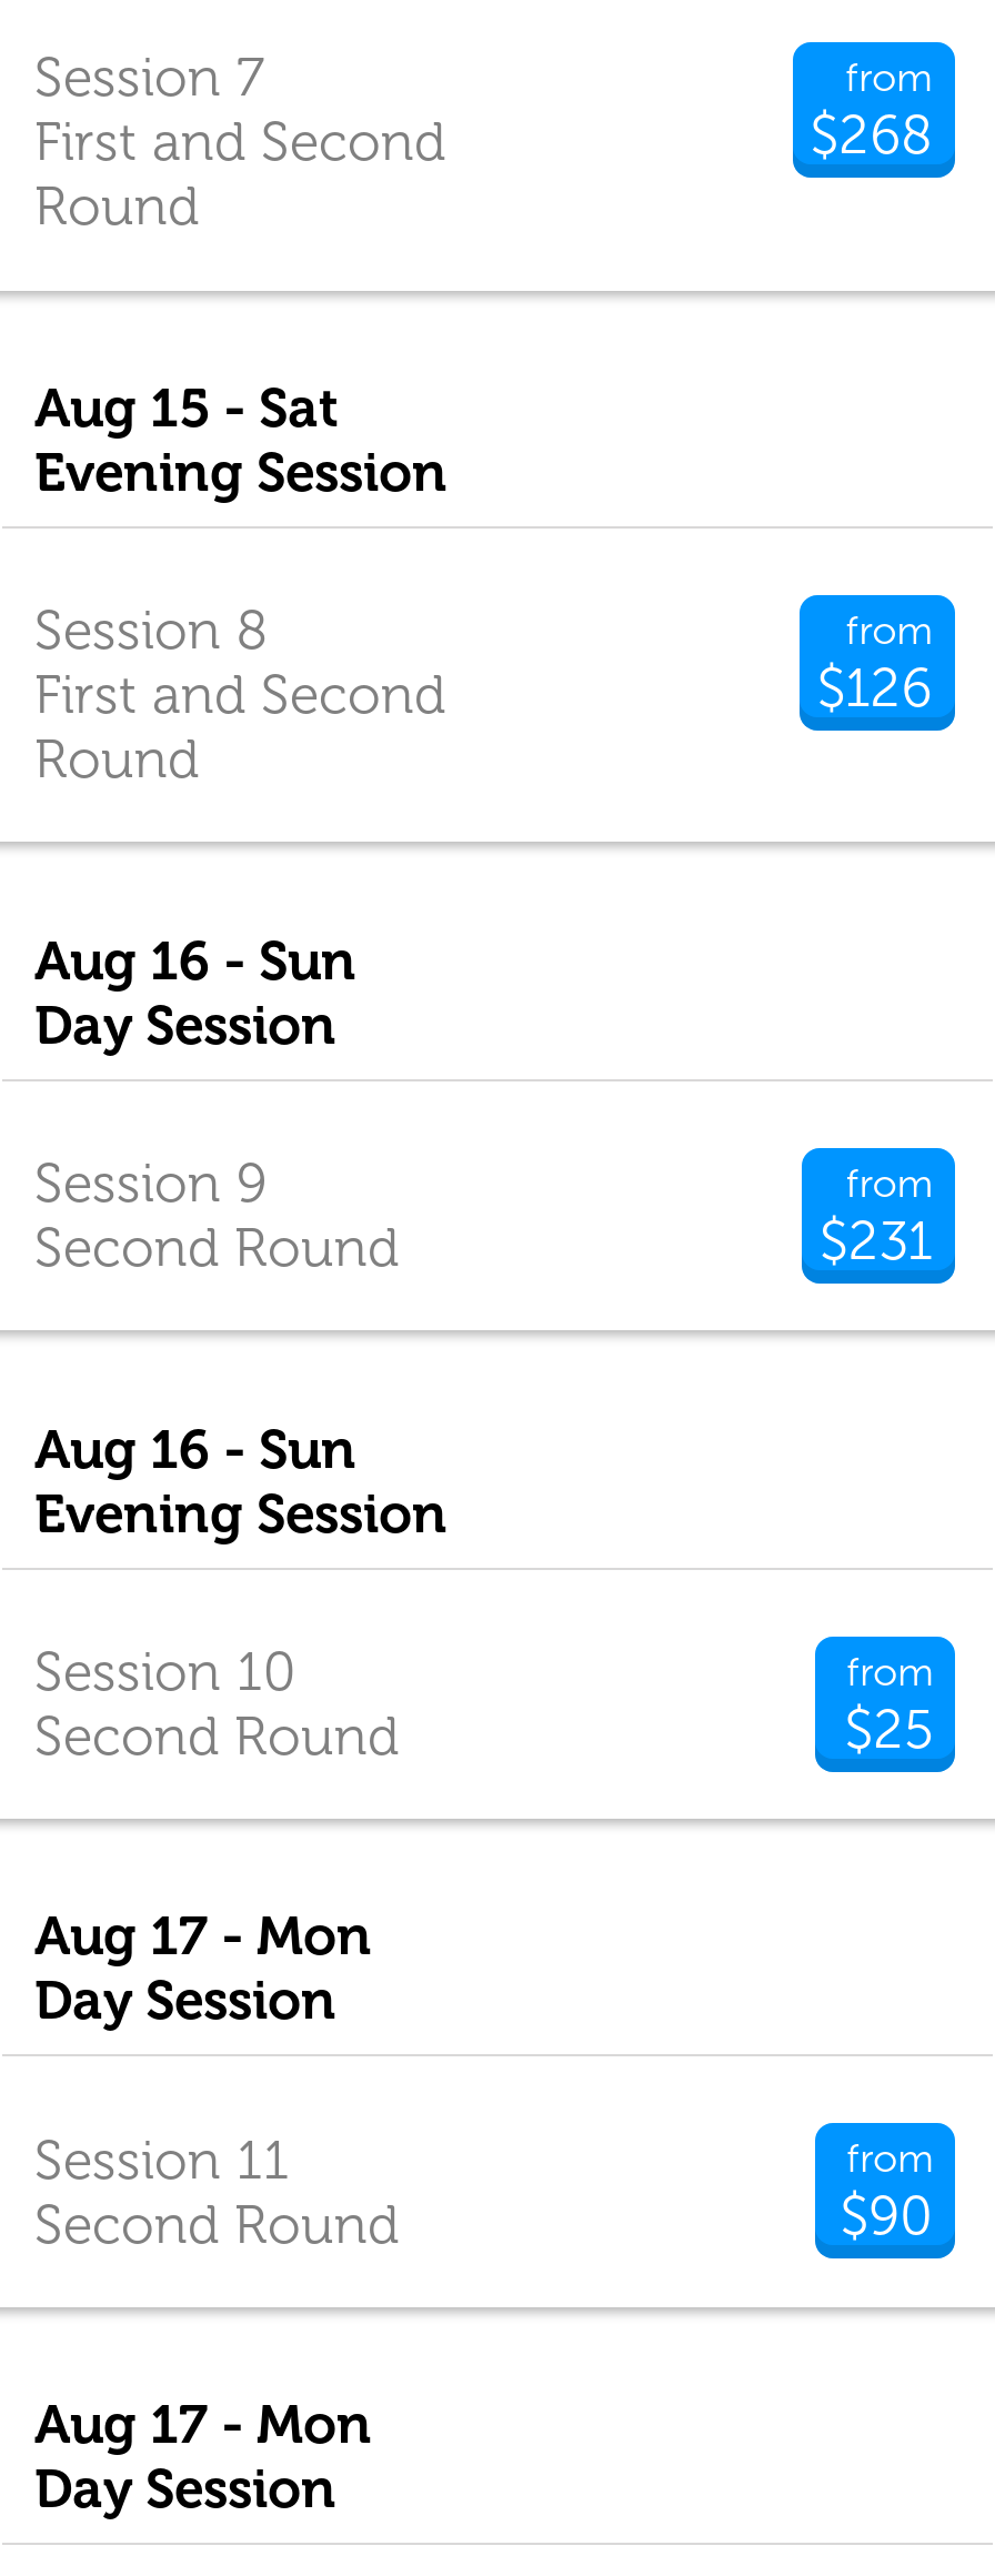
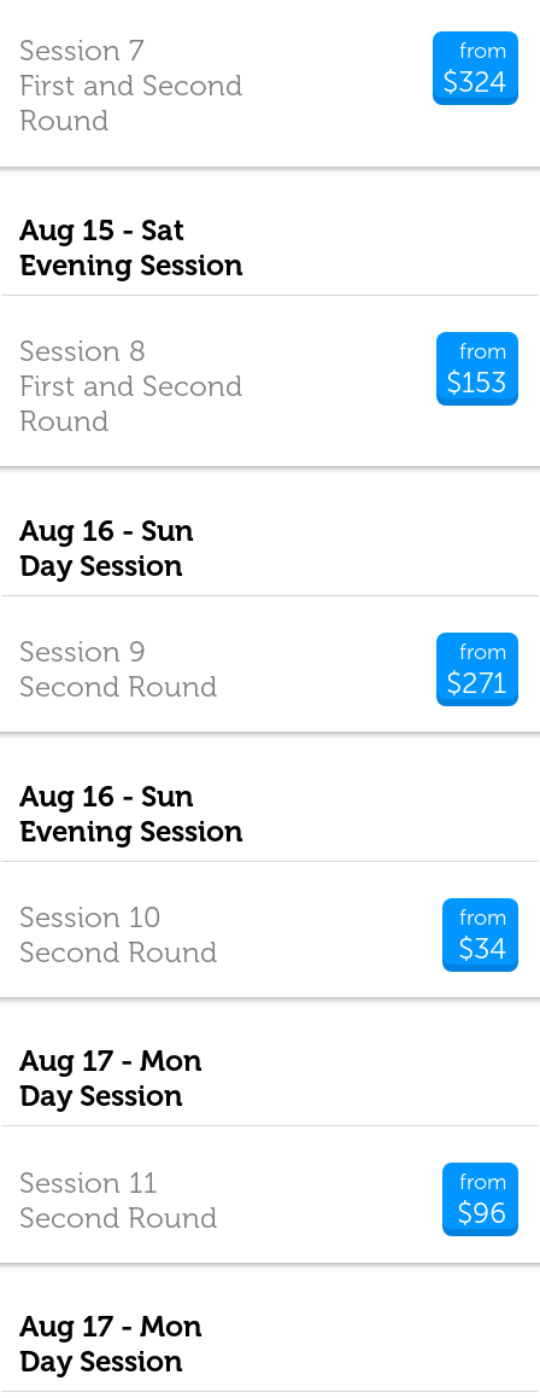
[810,102,932,166] $268 -> [442,64,506,99] $324
[817,654,932,719] $126 -> [446,364,506,399] $153
[819,1207,932,1272] $231 -> [446,665,506,700] $271
[844,1696,933,1760] $25 -> [458,930,506,965] $34
[839,2184,933,2248] $90 -> [457,1196,506,1231] $96

